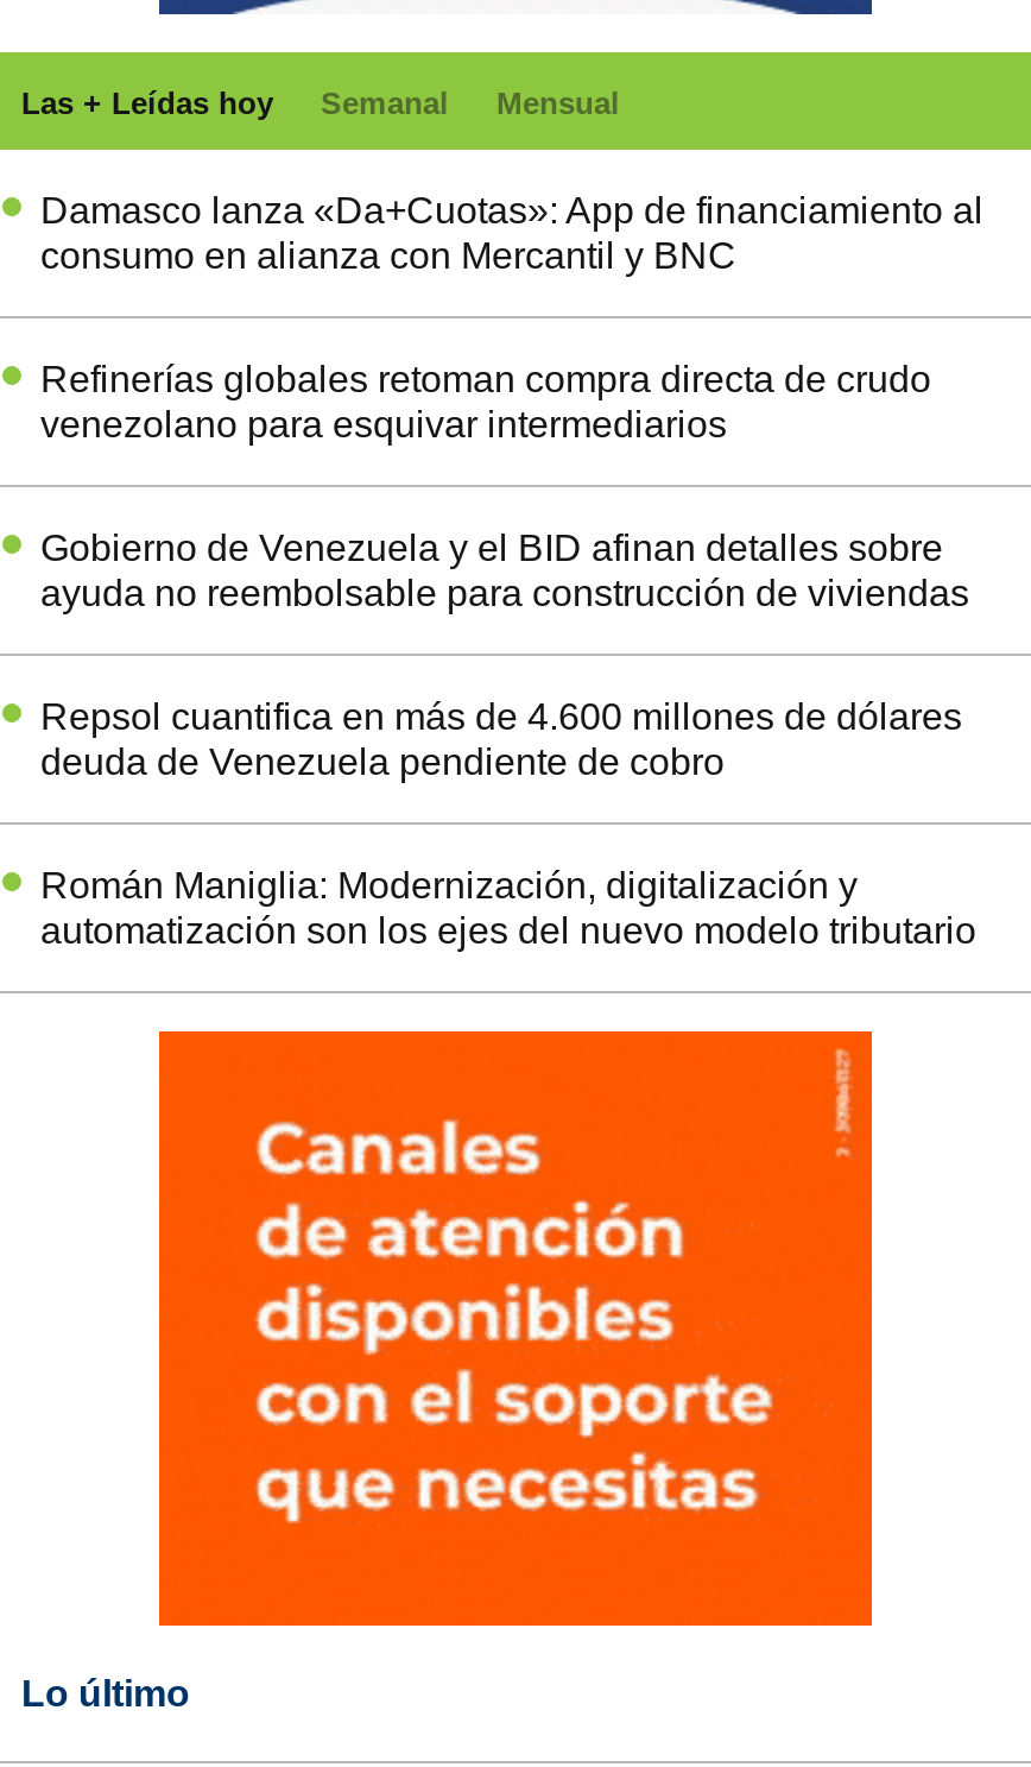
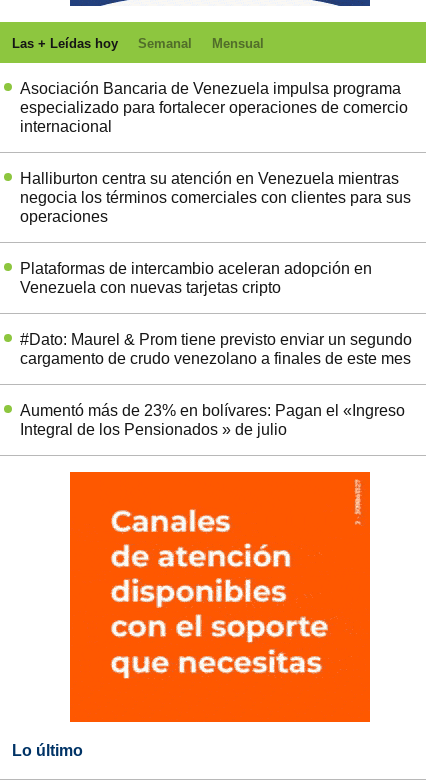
[40,191,983,276] Damasco lanza «Da+Cuotas»: App de financiamiento al | consumo en alianza con Mercantil y BNC -> [20,80,408,135] Asociación Bancaria de Venezuela impulsa programa | especializado para fortalecer operaciones de comercio | internacional
[40,360,931,445] Refinerías globales retoman compra directa de crudo | venezolano para esquivar intermediarios -> [20,170,411,225] Halliburton centra su atención en Venezuela mientras | negocia los términos comerciales con clientes para sus | operaciones
[40,528,969,614] Gobierno de Venezuela y el BID afinan detalles sobre | ayuda no reembolsable para construcción de viviendas -> [20,260,372,296] Plataformas de intercambio aceleran adopción en | Venezuela con nuevas tarjetas cripto
[40,697,962,783] Repsol cuantifica en más de 4.600 millones de dólares | deuda de Venezuela pendiente de cobro -> [20,331,412,367] #Dato: Maurel & Prom tiene previsto enviar un segundo | cargamento de crudo venezolano a finales de este mes
[40,866,976,951] Román Maniglia: Modernización, digitalización y | automatización son los ejes del nuevo modelo tributario -> [20,402,405,438] Aumentó más de 23% en bolívares: Pagan el «Ingreso | Integral de los Pensionados » de julio

